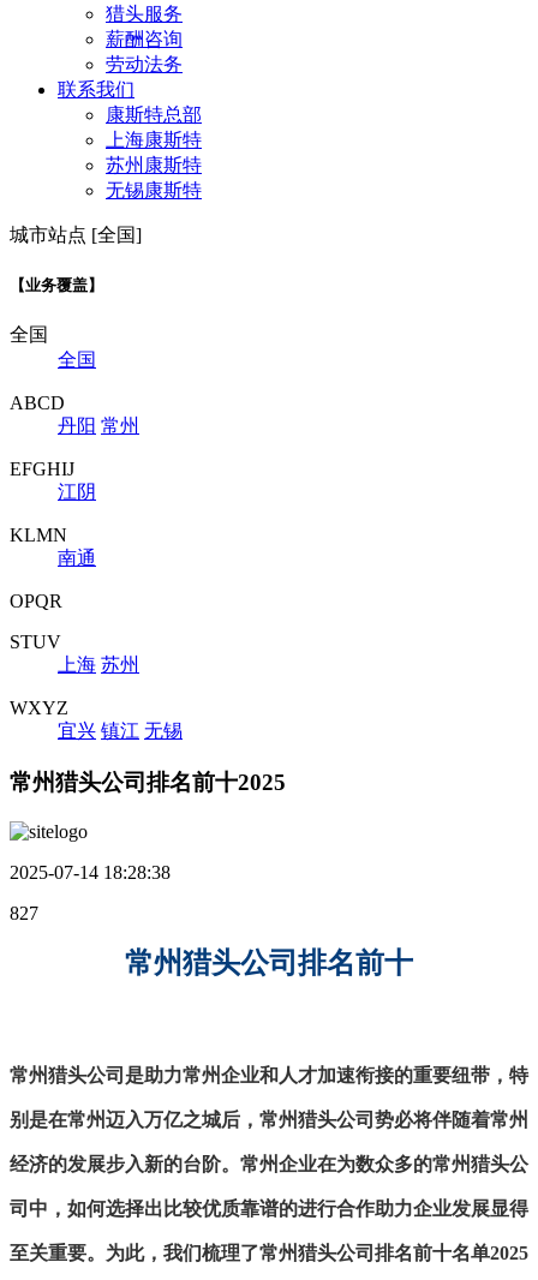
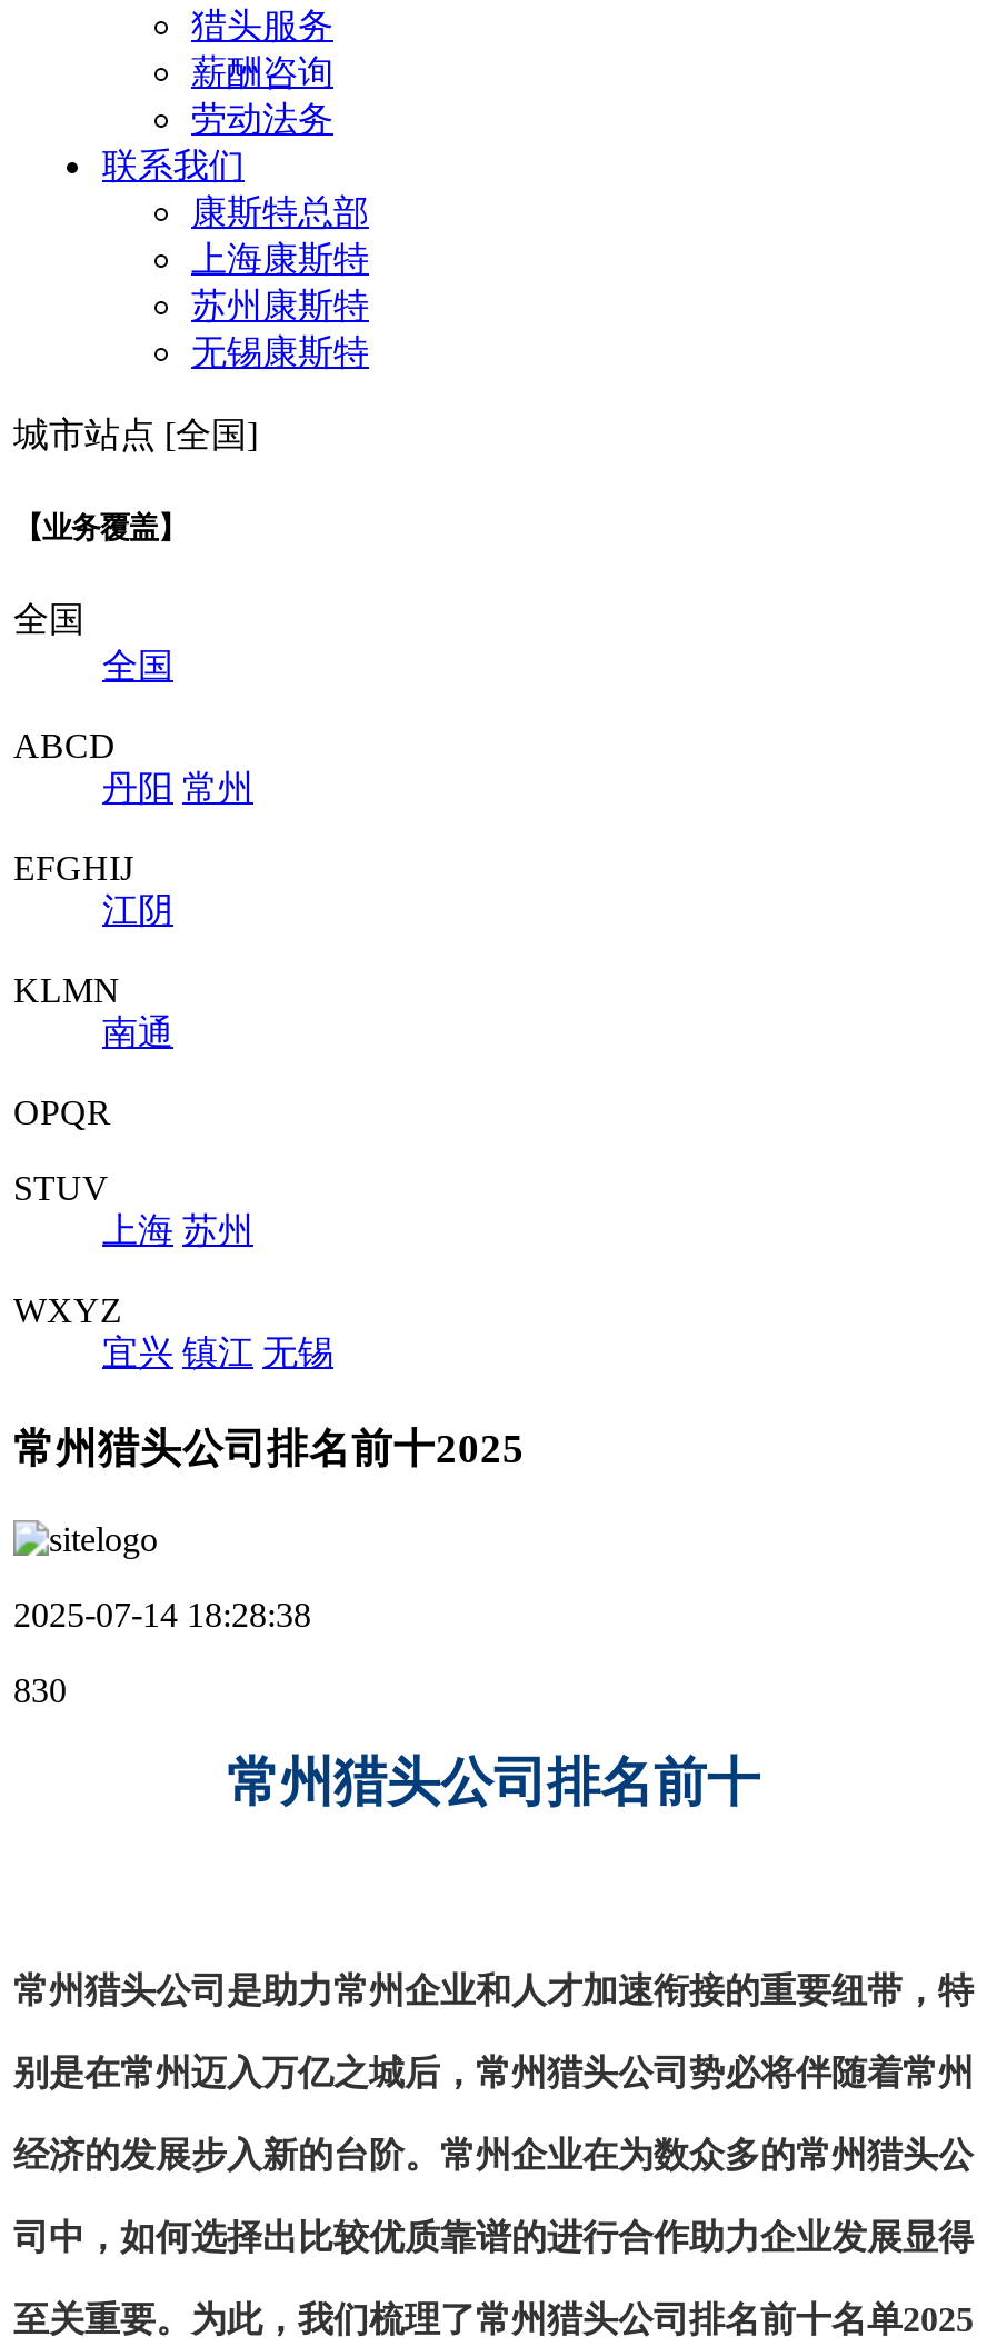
[10,903,38,923] 827 -> [13,1671,67,1709] 830

